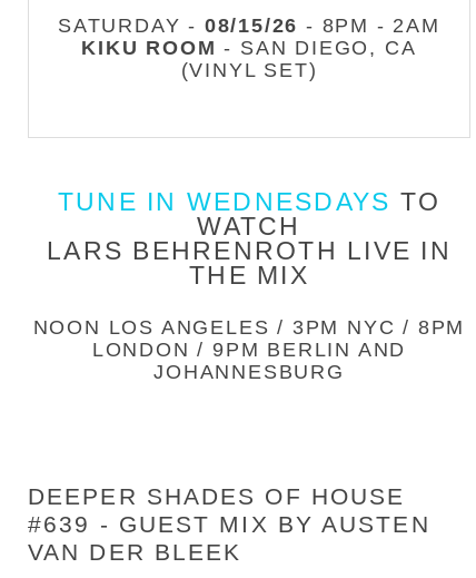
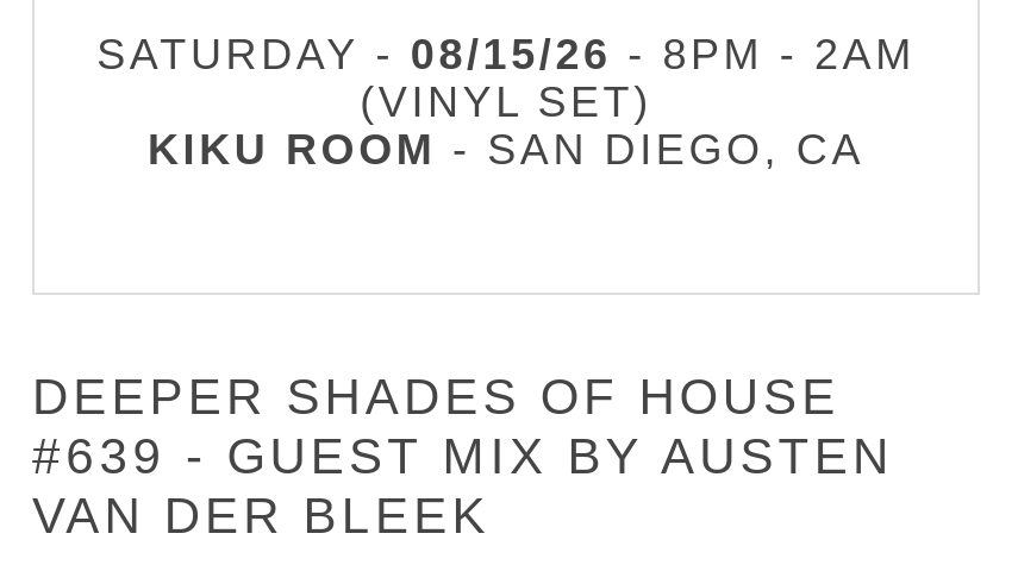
moved [82,37,416,59] -> [148,126,864,174]: KIKU ROOM - SAN DIEGO, CA
moved [181,59,317,81] -> [360,79,652,126]: (VINYL SET)
[33,188,465,383] TUNE IN WEDNESDAYS TO | WATCH | LARS BEHRENROTH LIVE IN | THE MIX | NOON LOS ANGELES / 3PM NYC / 8PM | LONDON / 9PM BERLIN AND | JOHANNESBURG -> none

